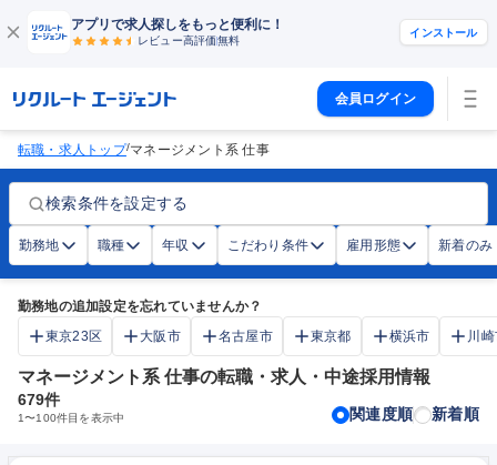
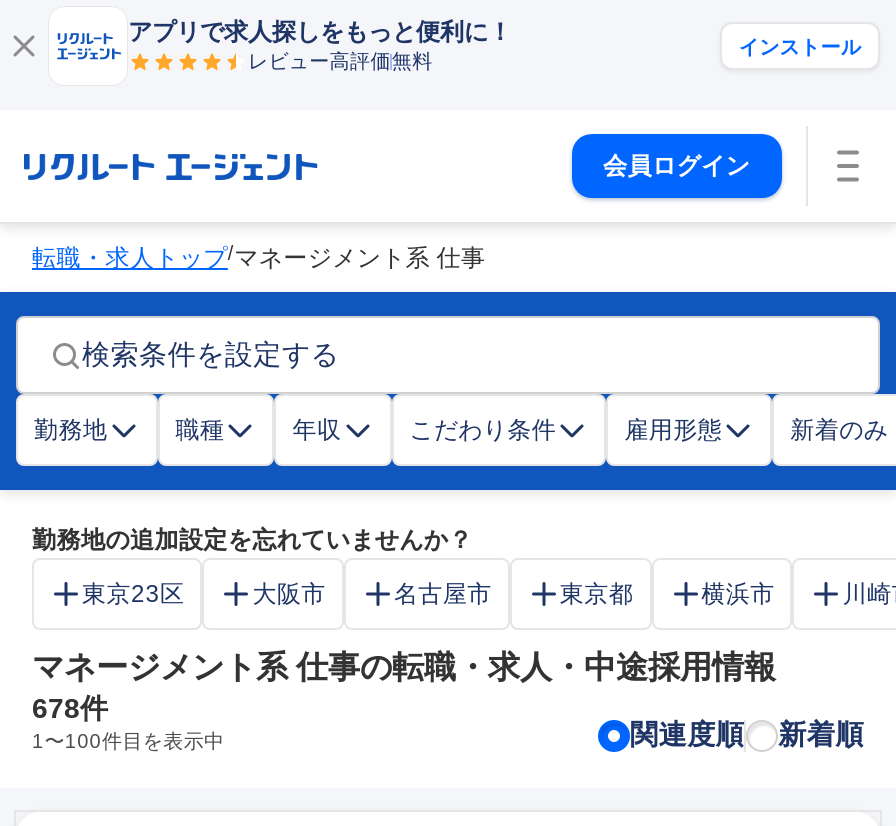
[18,391,60,408] 679件 -> [32,692,108,724] 678件

